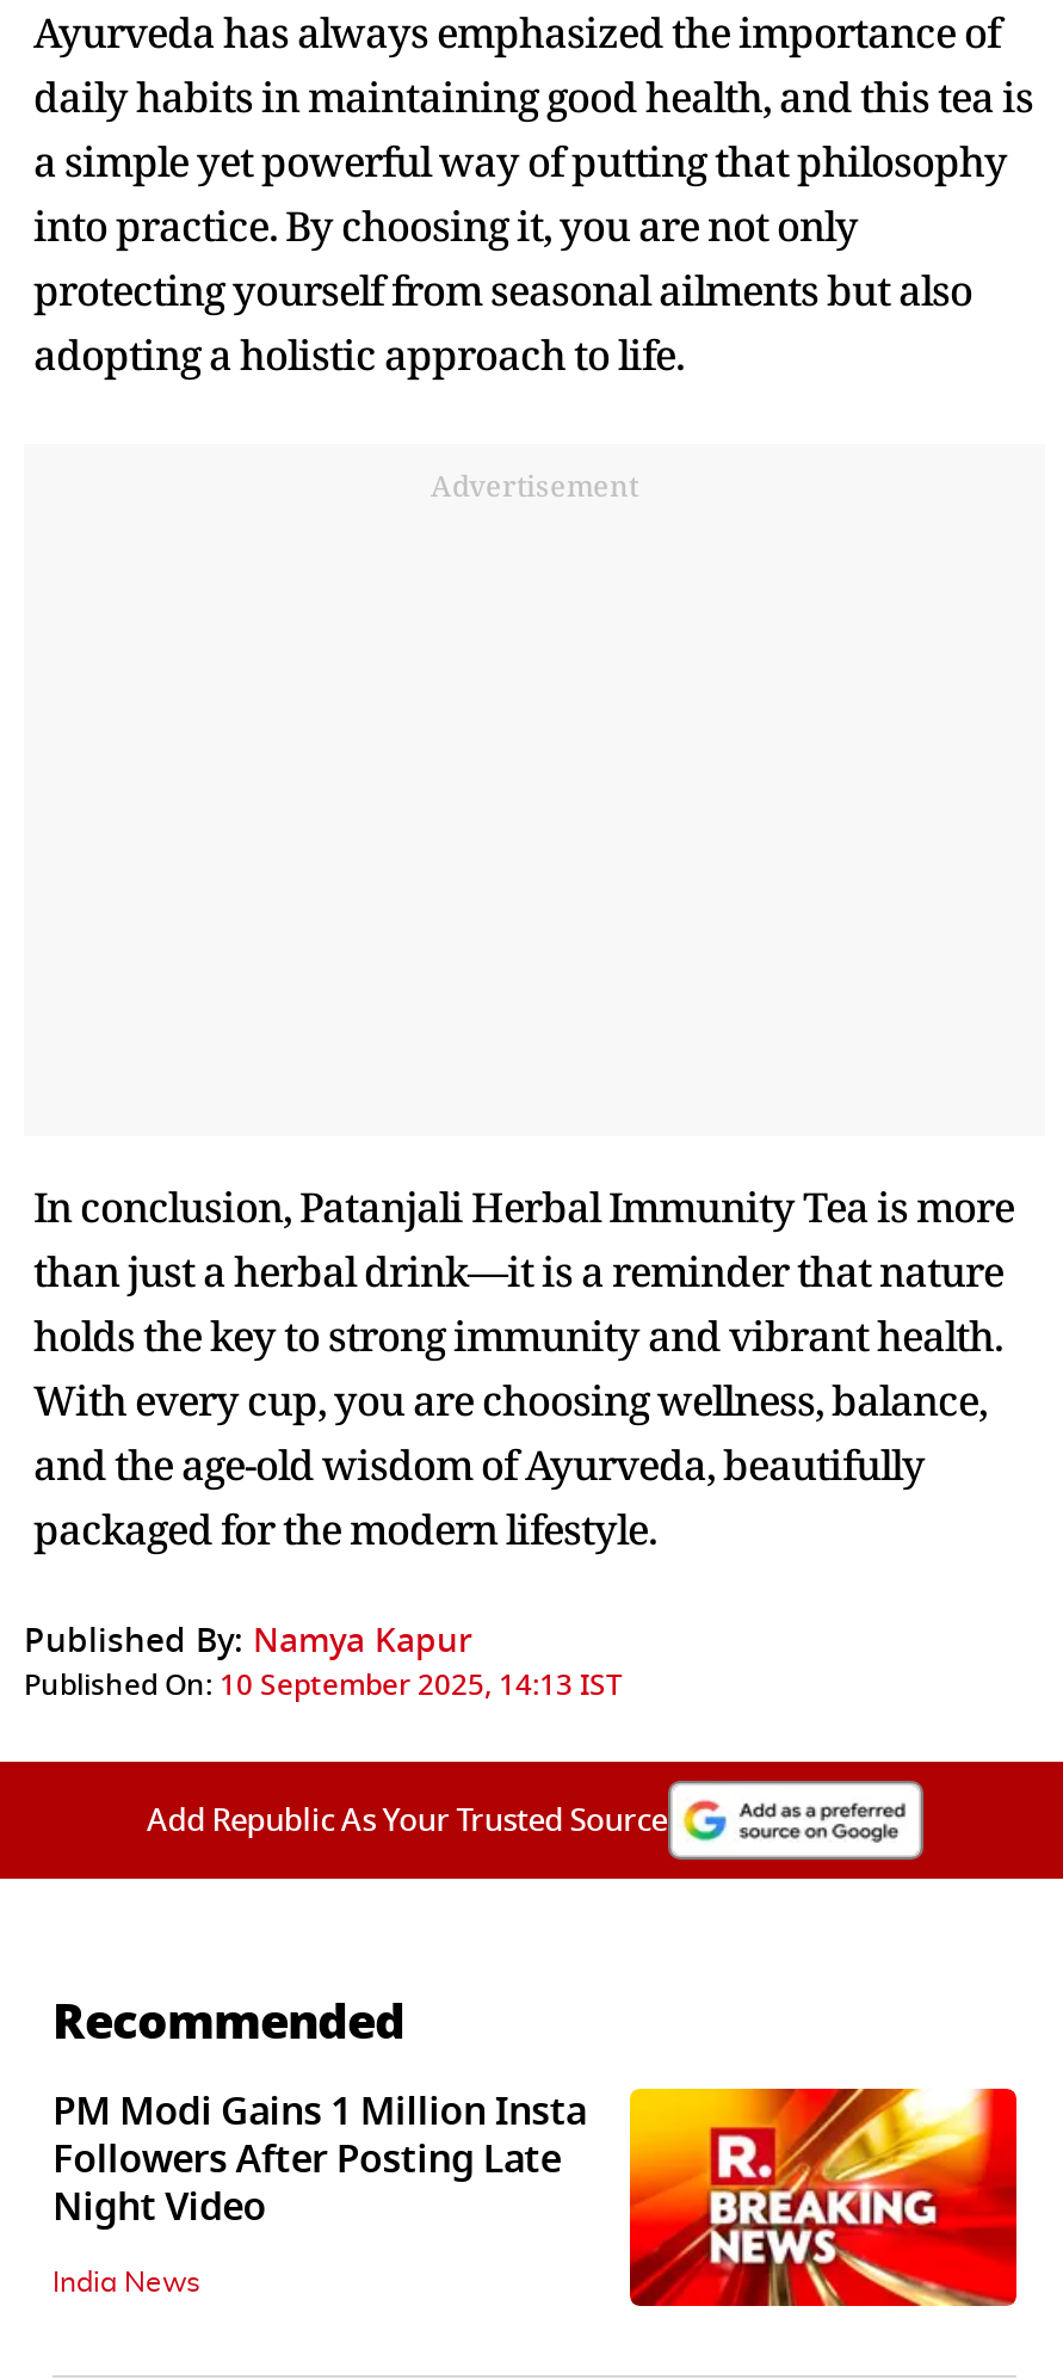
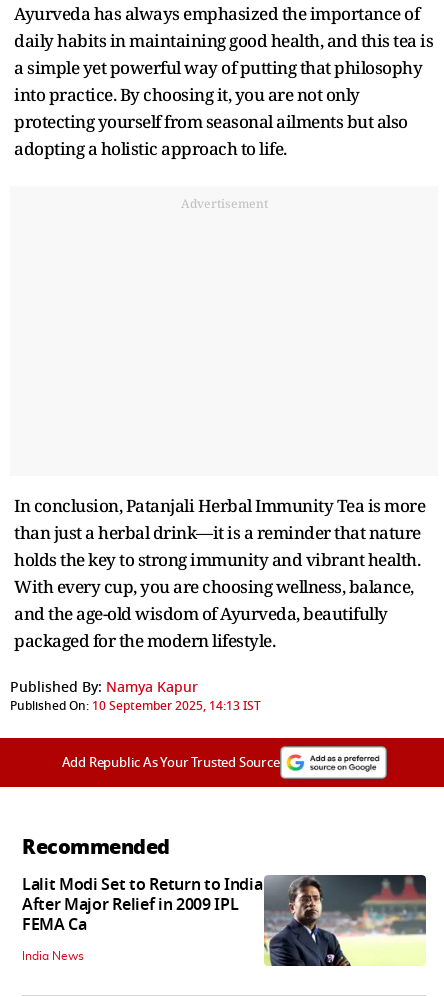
[52,2084,1019,2308] [image] | PM Modi Gains 1 Million Insta | Followers After Posting Late | Night Video -> [22,873,427,967] [image] | Lalit Modi Set to Return to India | After Major Relief in 2009 IPL | FEMA Ca

